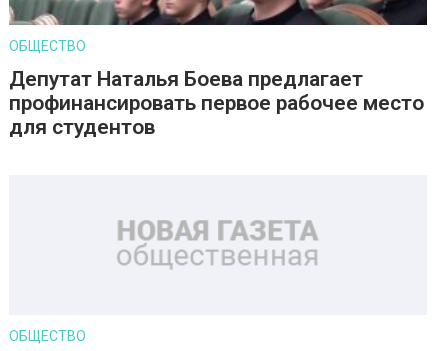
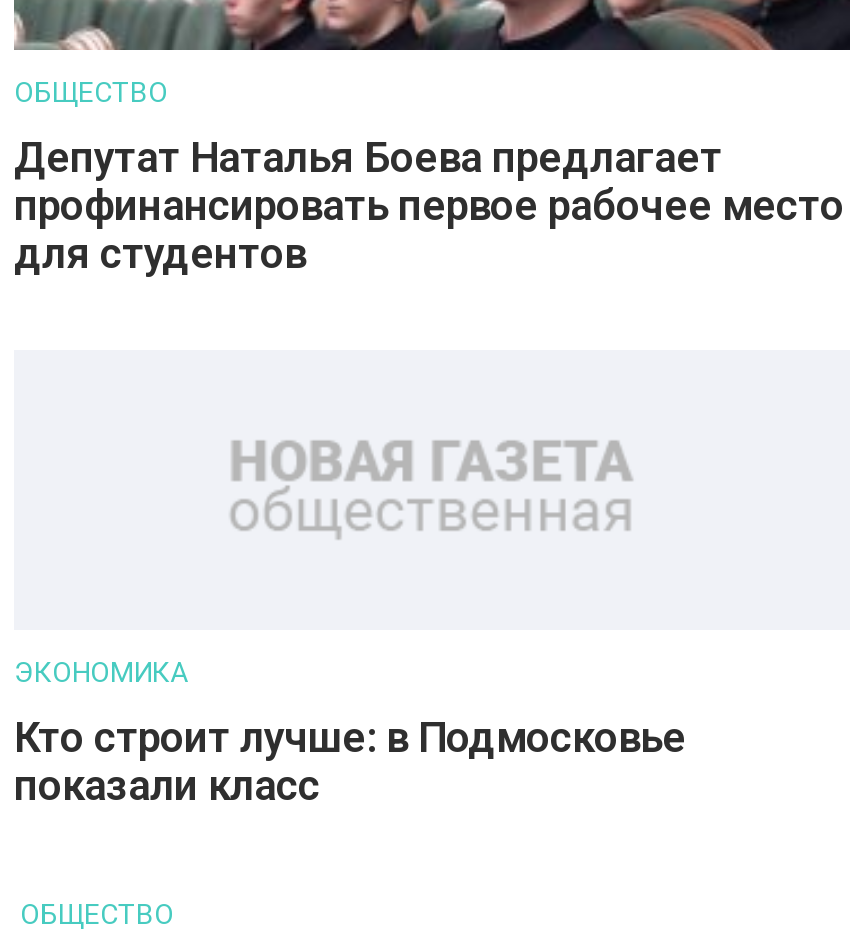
none -> [14,656,686,810] ЭКОНОМИКА | Кто строит лучше: в Подмосковье | показали класс

